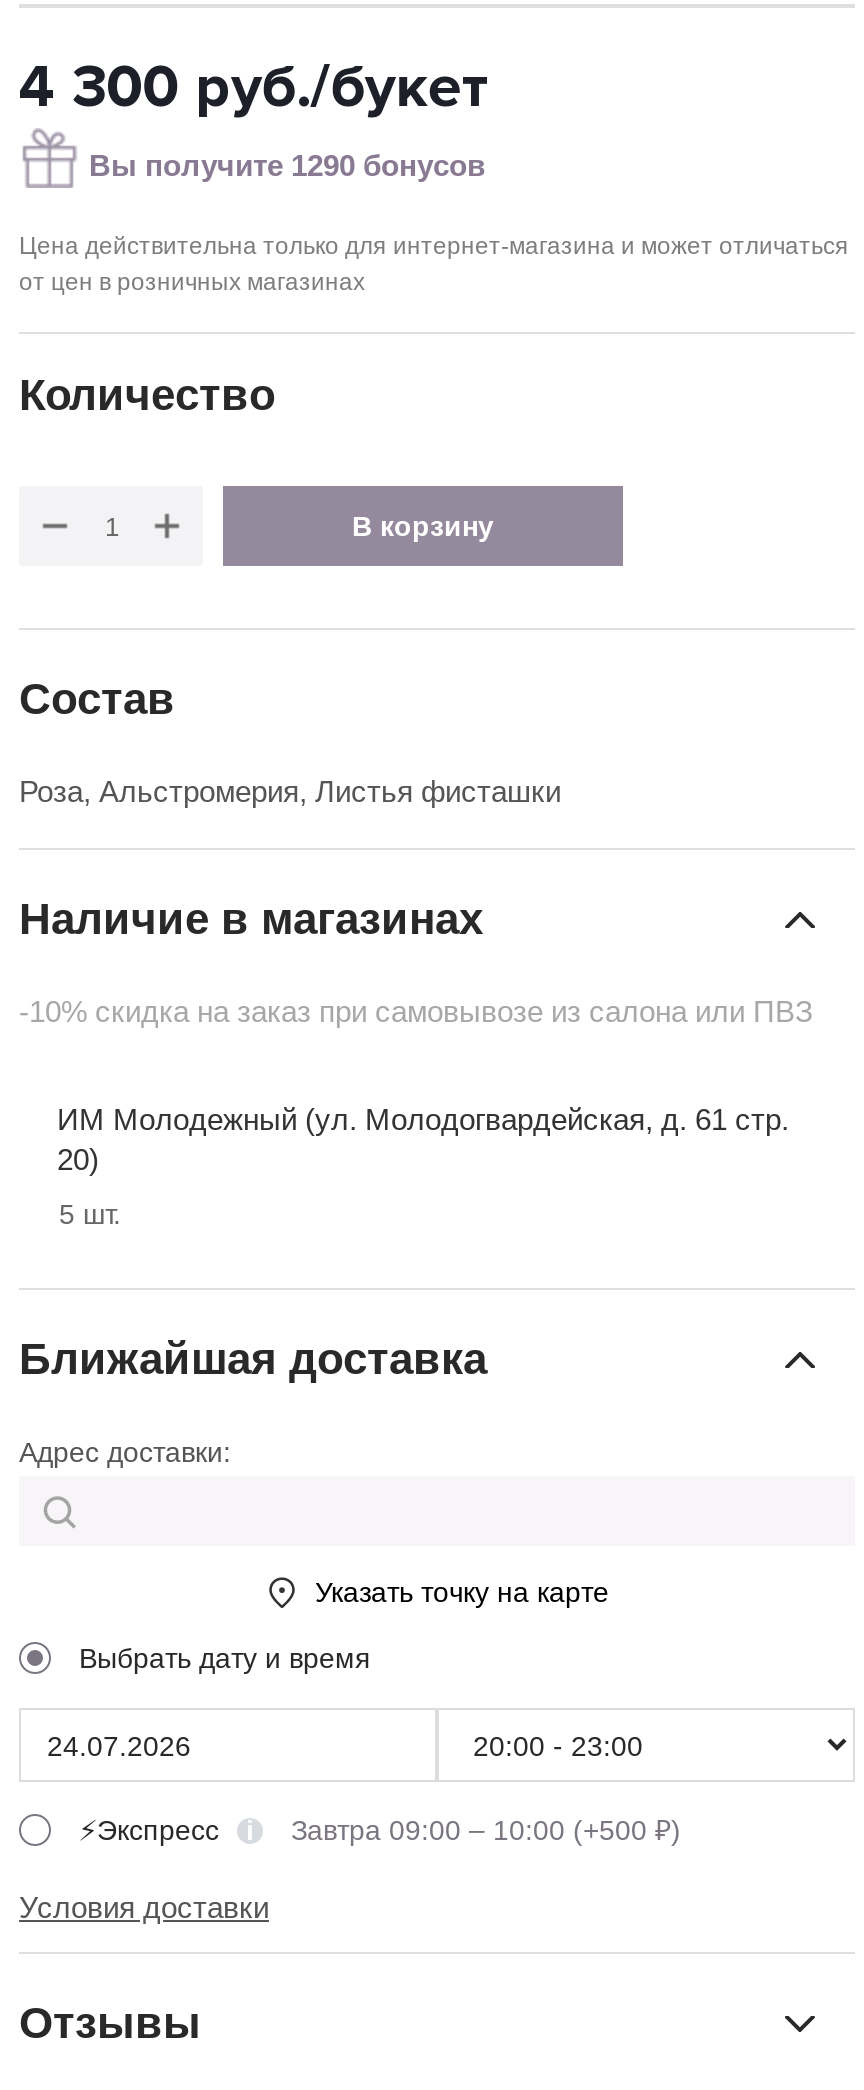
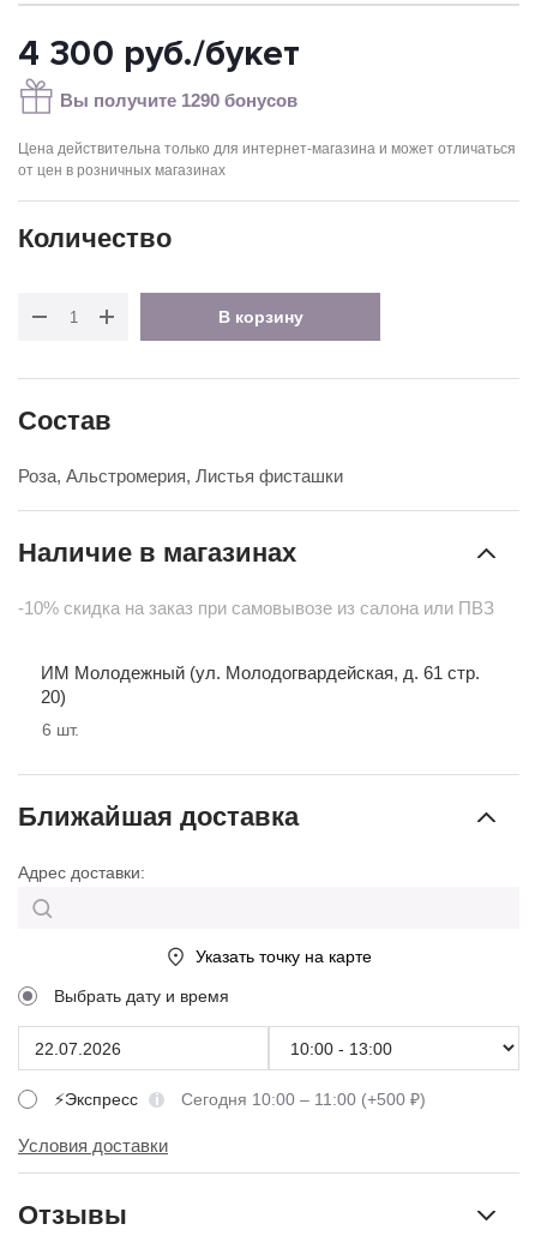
[59,1198,121,1230] 5 шт. -> [42,720,79,739] 6 шт.
[291,1814,681,1846] Завтра 09:00 – 10:00 (+500 ₽) -> [181,1090,426,1109] Сегодня 10:00 – 11:00 (+500 ₽)

